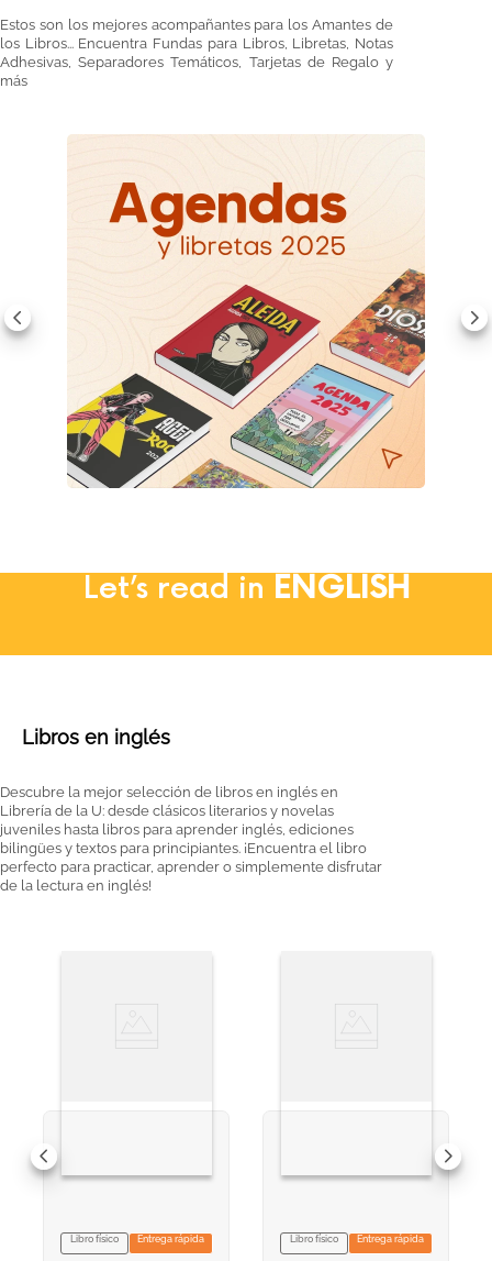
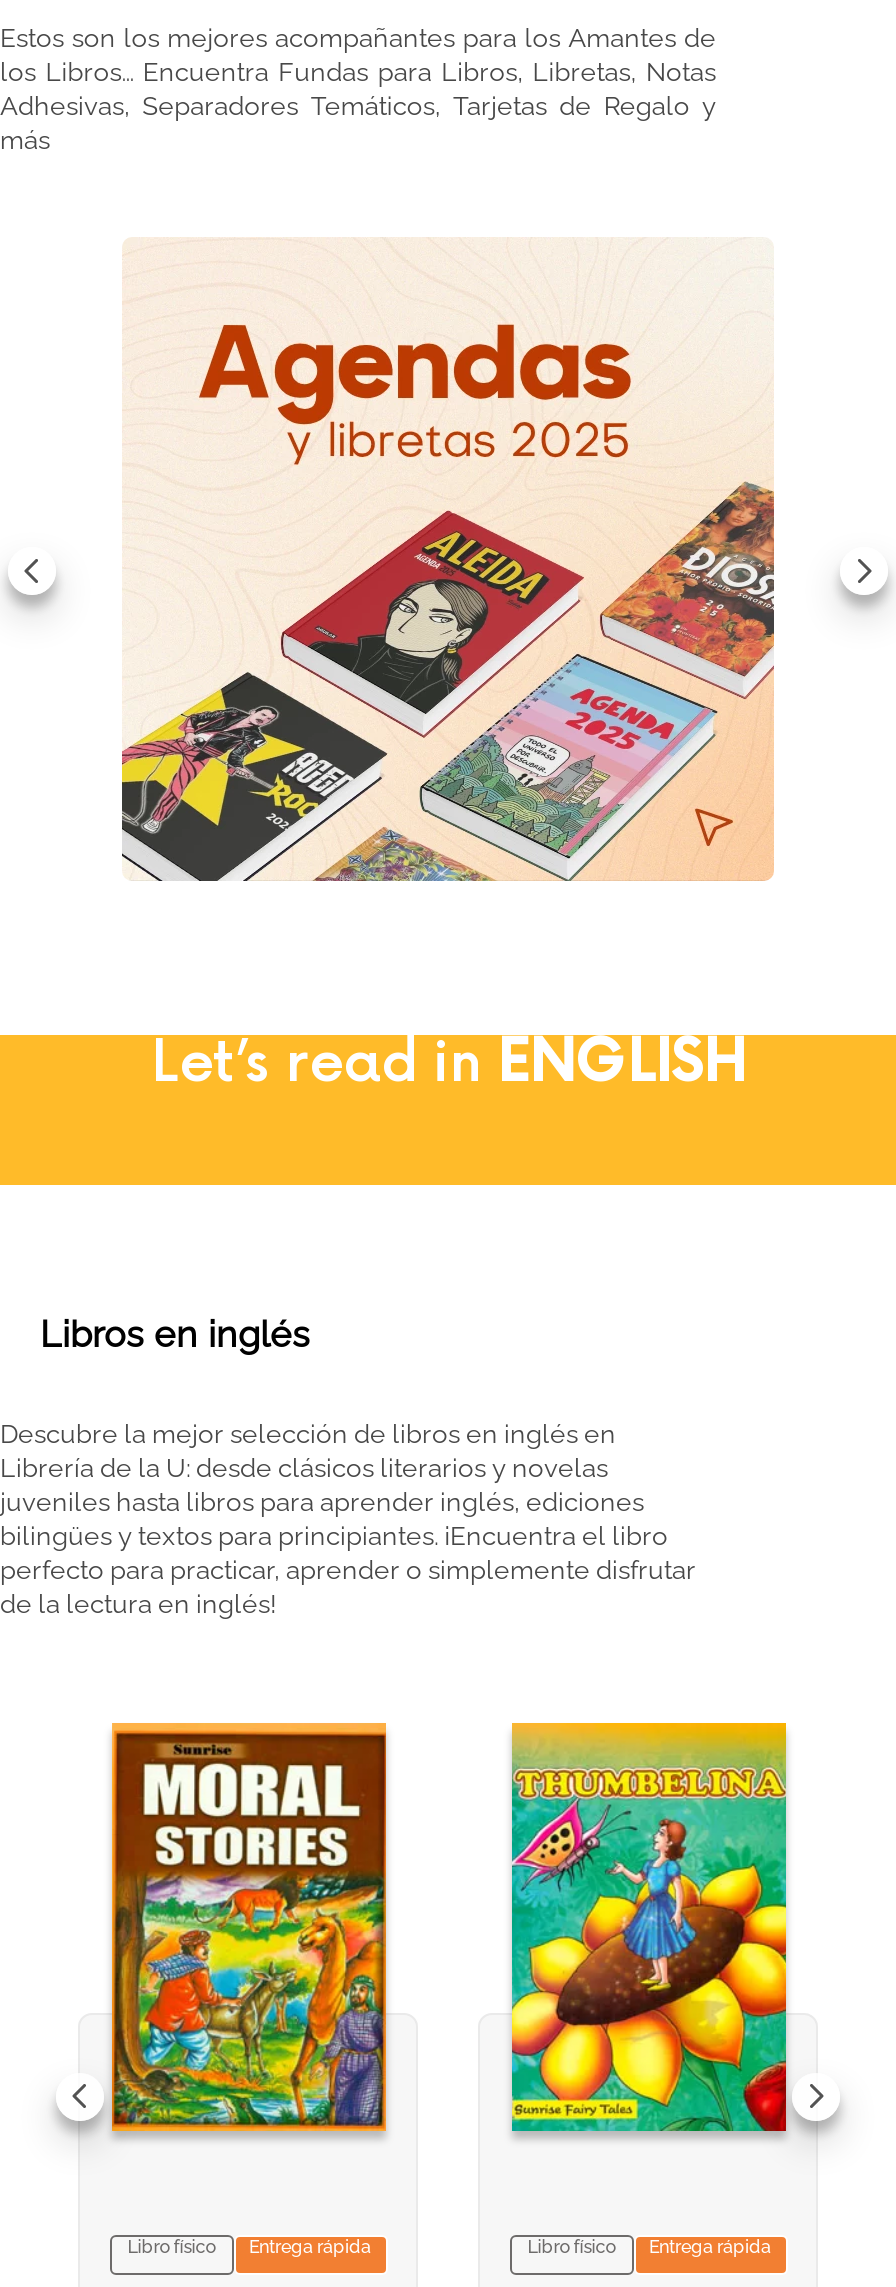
none -> [110,1721,388,2133] [image]
none -> [510,1721,788,2133] [image]

